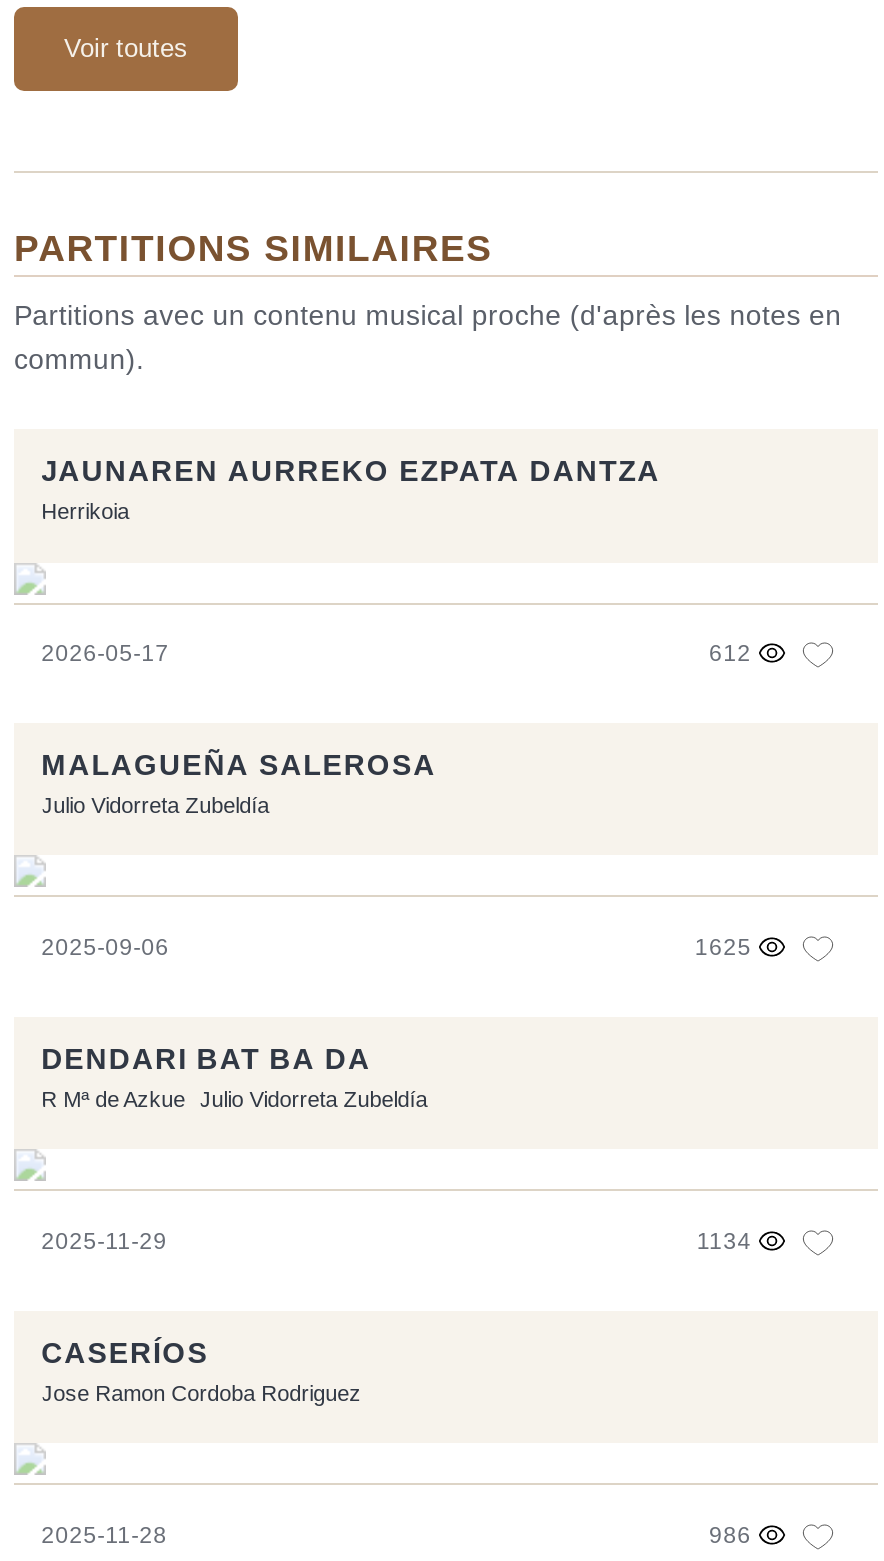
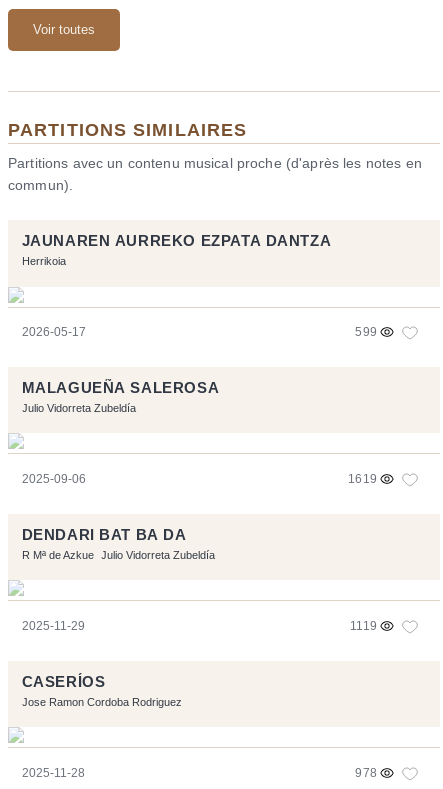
[709,641,752,665] 612 -> [355,326,377,338] 599
[695,935,752,959] 1625 -> [348,473,377,485] 1619
[697,1228,752,1252] 1134 -> [350,620,377,632] 1119
[709,1522,752,1546] 986 -> [355,767,377,779] 978

